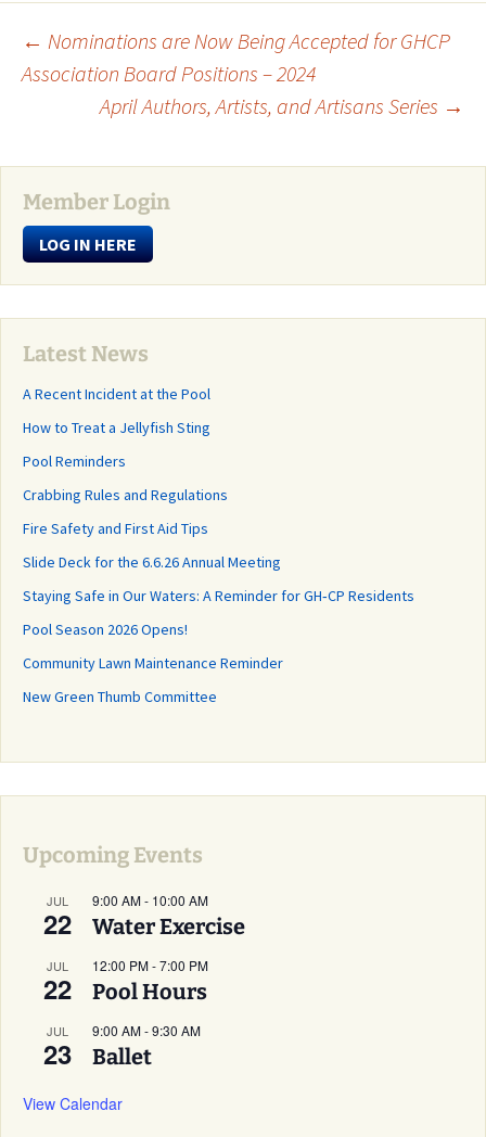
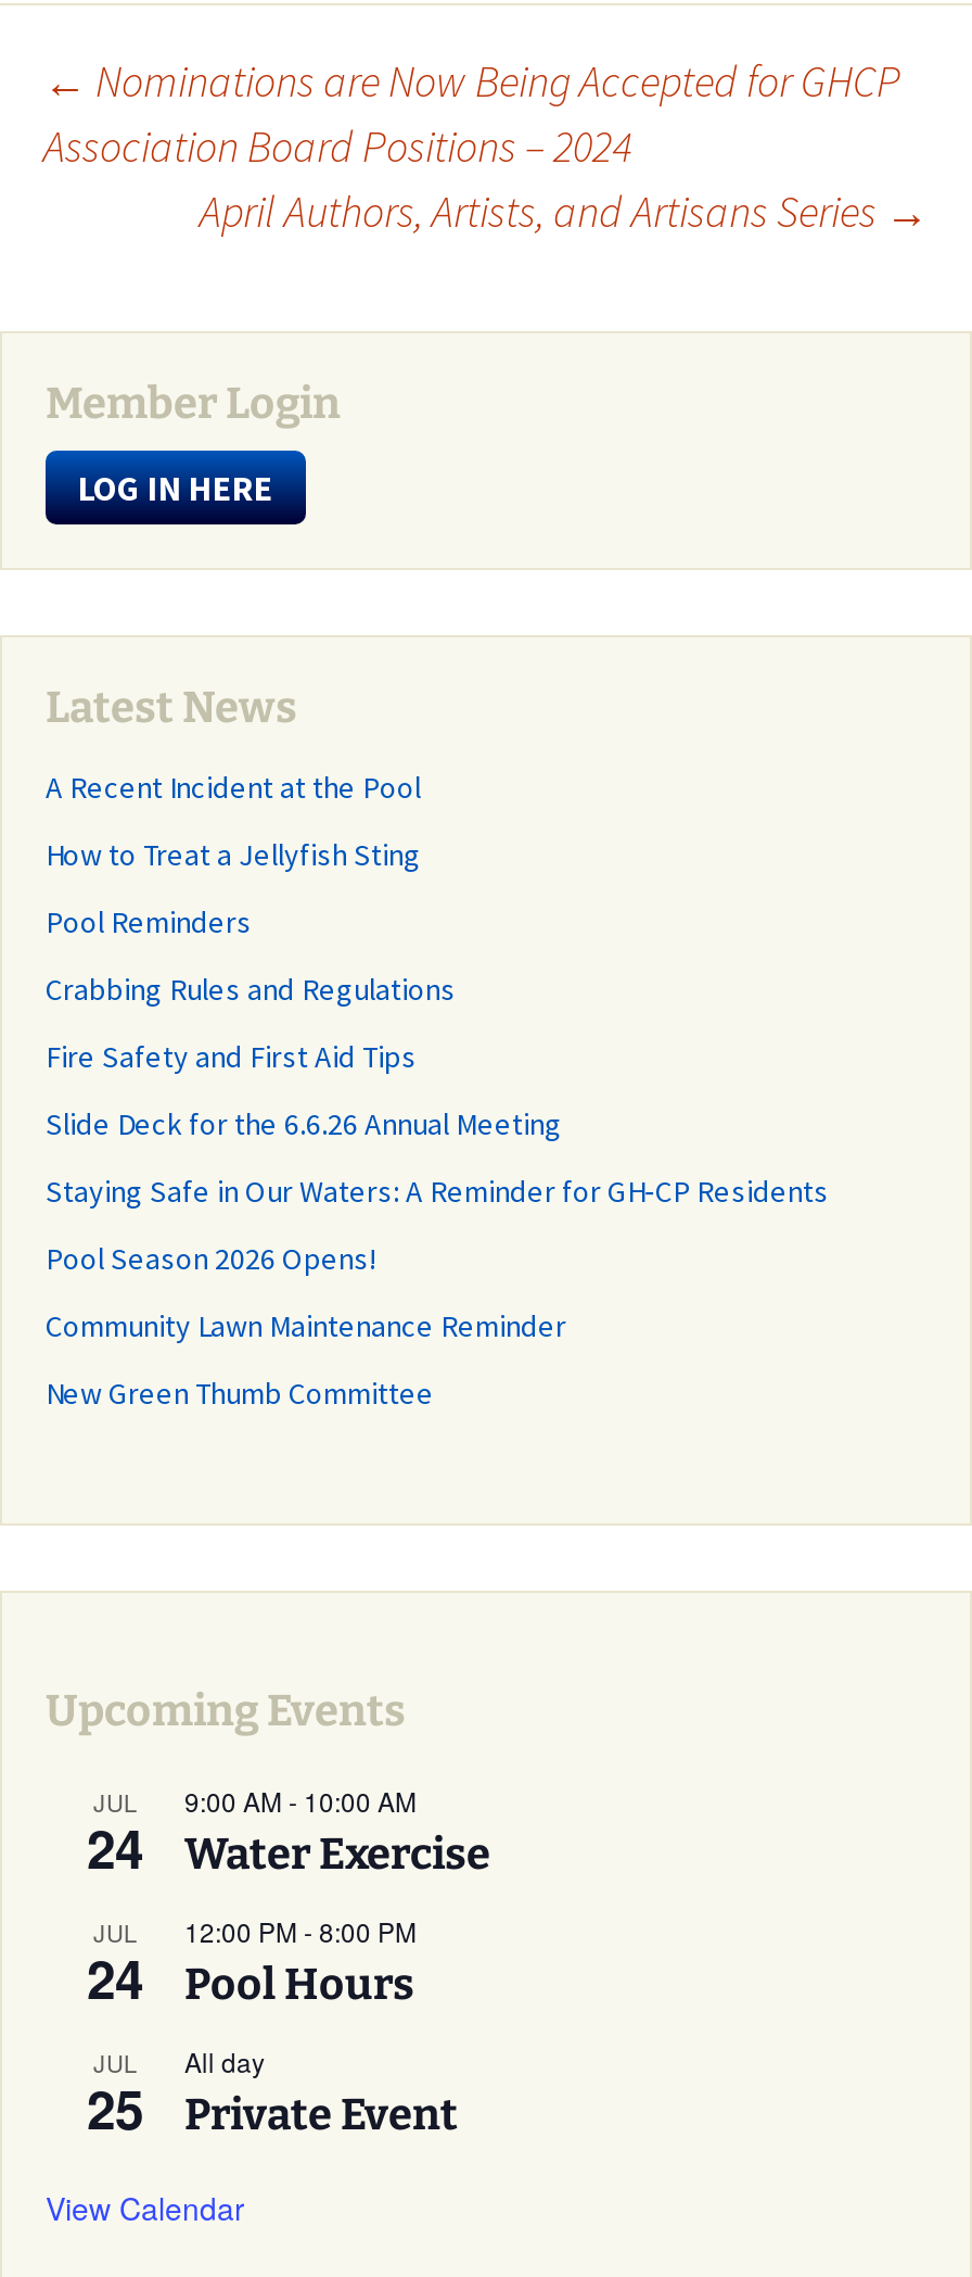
[43,905,245,941] 22 Water Exercise -> [87,1810,490,1883] 24 Water Exercise
[47,956,208,974] JUL 12:00 PM - 7:00 PM -> [93,1912,417,1949] JUL 12:00 PM - 8:00 PM
[43,970,207,1007] 22 Pool Hours -> [87,1940,414,2014] 24 Pool Hours
[92,1021,201,1070] 9:00 AM - 9:30 AM | Ballet -> [184,2042,458,2140] All day | Private Event
[43,1035,72,1072] 23 -> [87,2070,143,2144] 25

